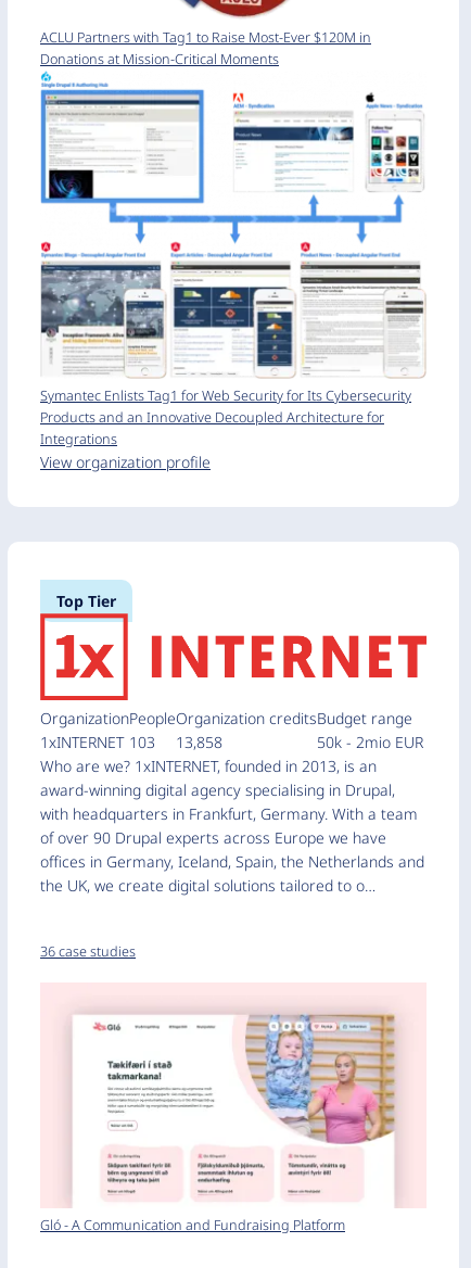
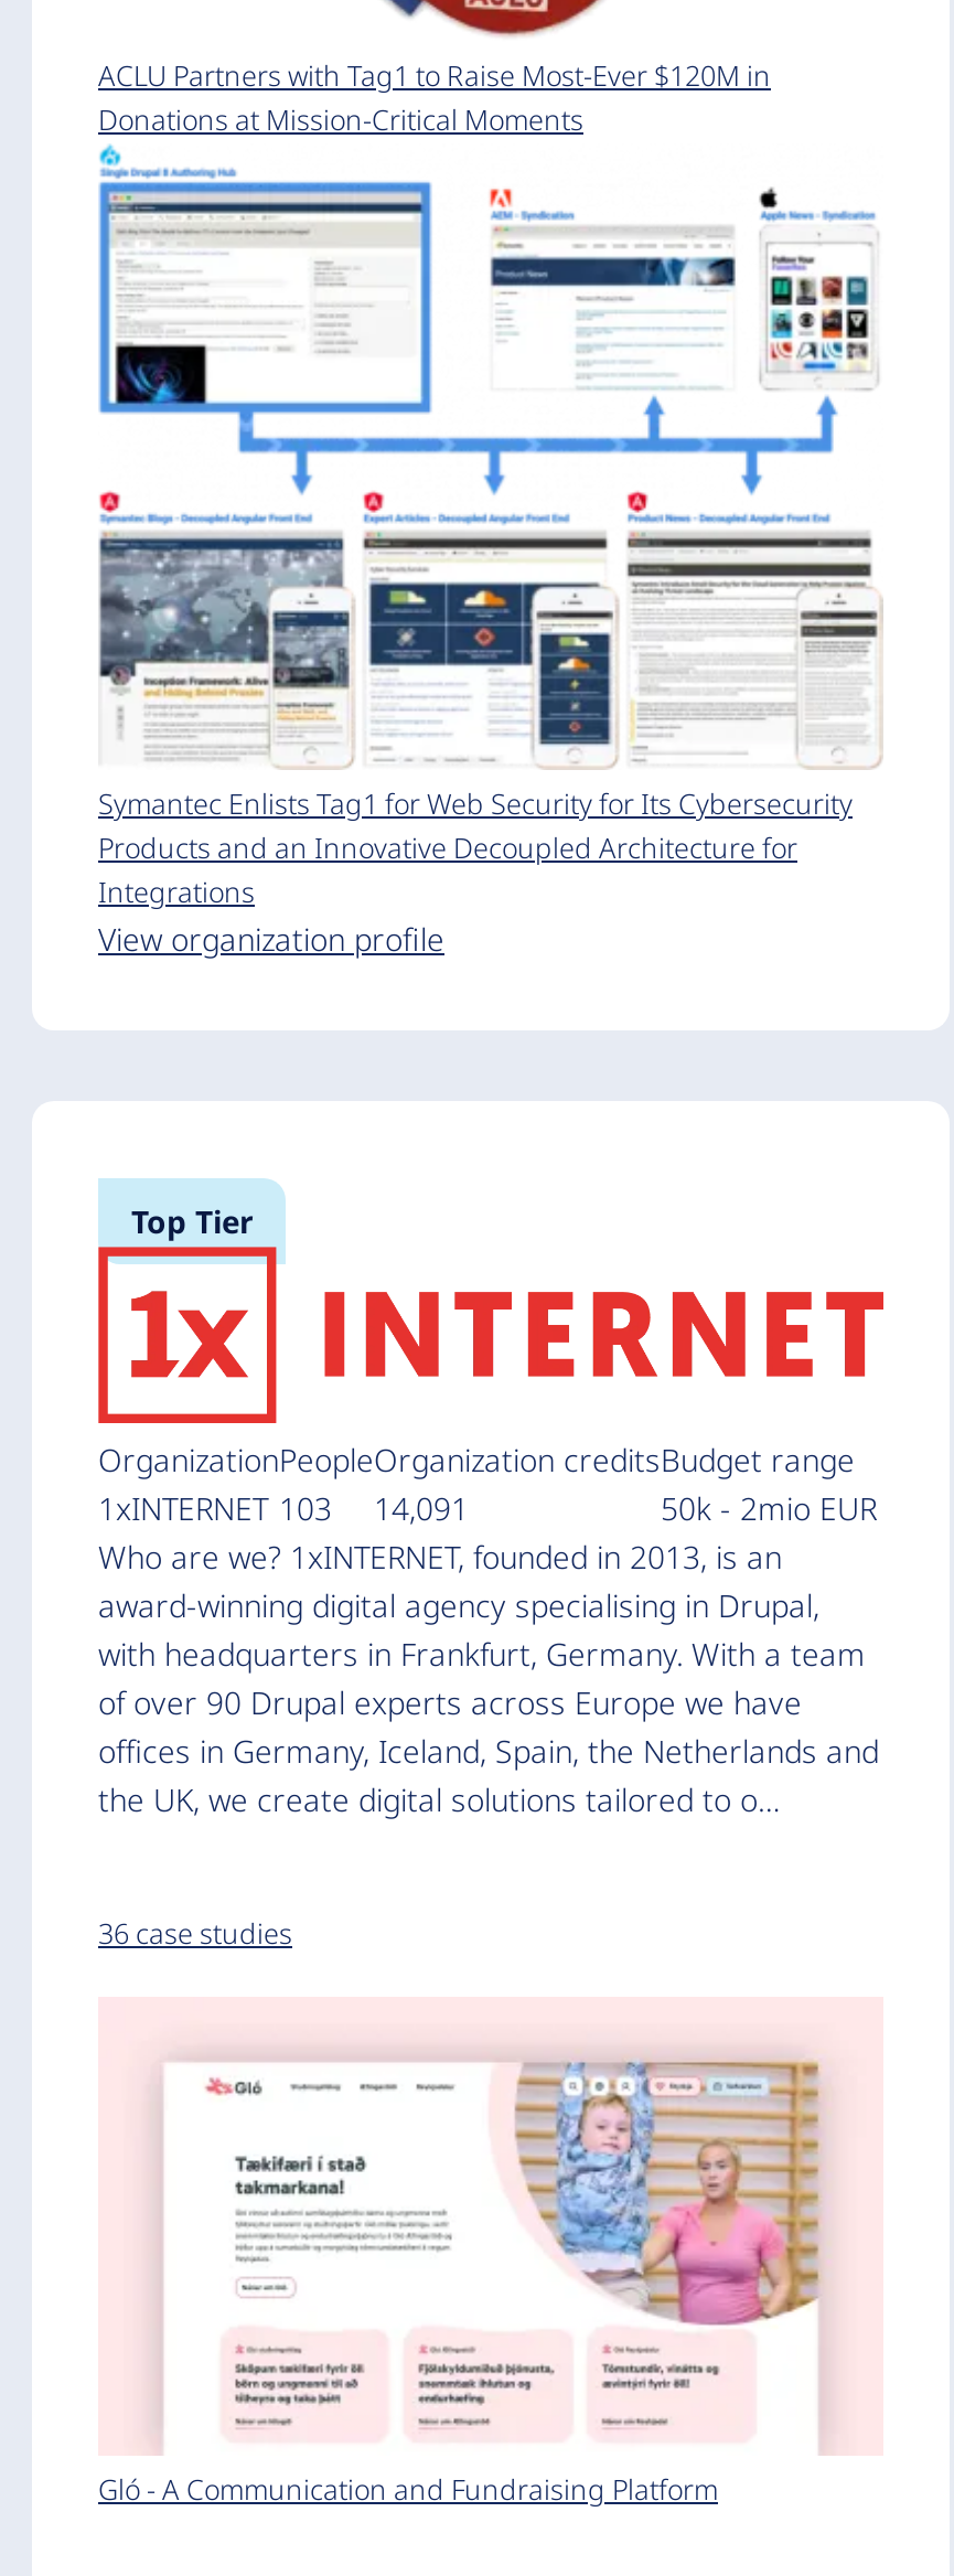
[40,732,222,753] 1xINTERNET 103 13,858 -> [98,1488,469,1530] 1xINTERNET 103 14,091

